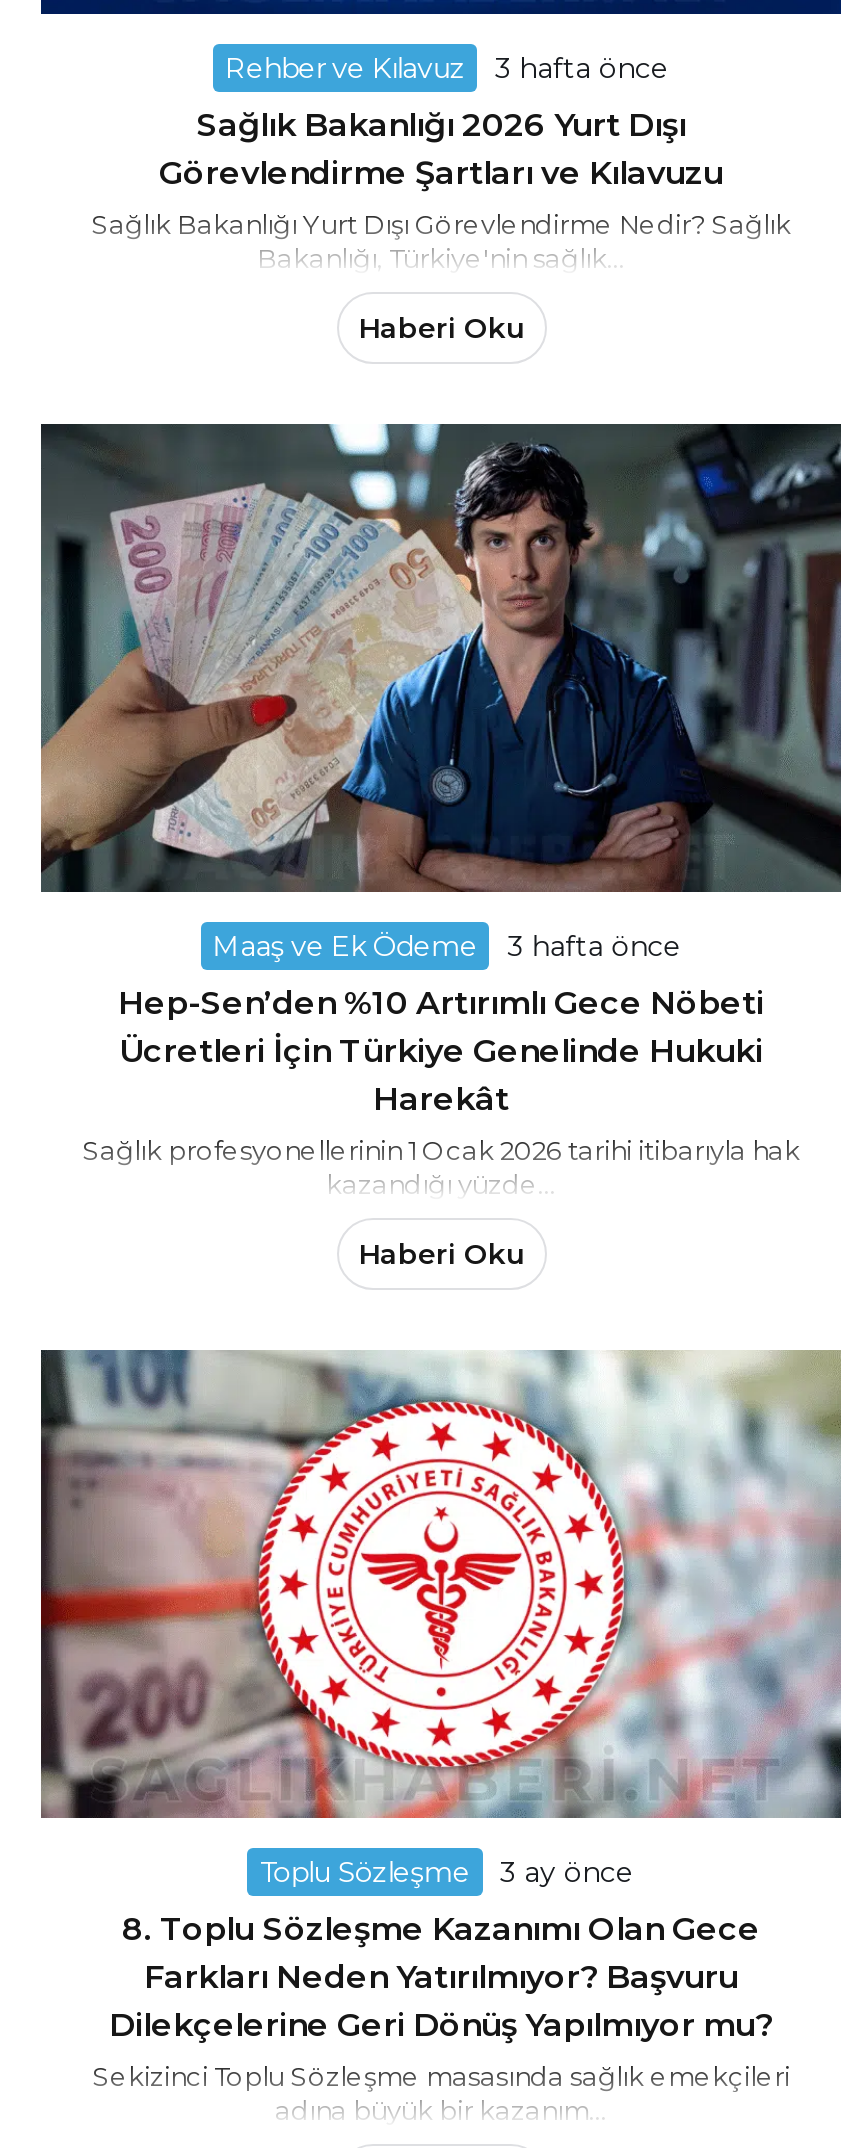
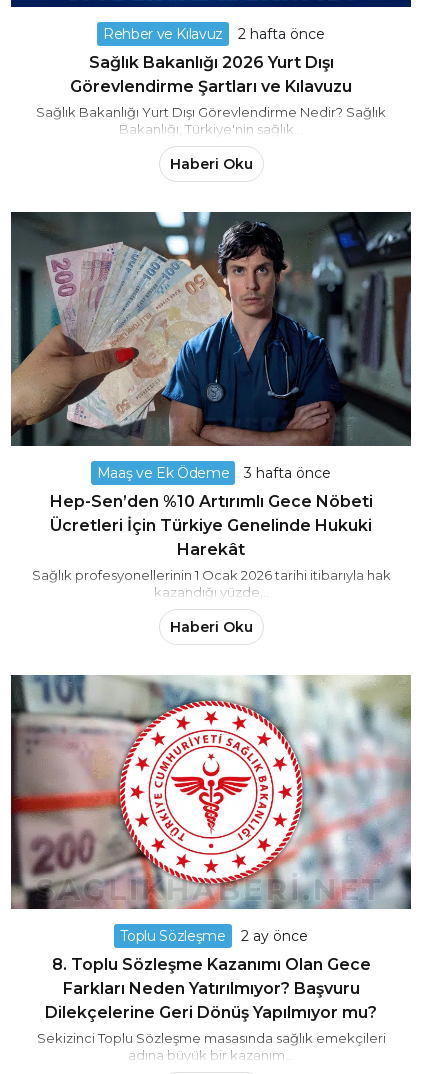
[225,51,669,87] Rehber ve Kılavuz 3 hafta önce -> [103,25,325,43] Rehber ve Kılavuz 2 hafta önce
[260,1854,634,1890] Toplu Sözleşme 3 ay önce -> [120,927,307,945] Toplu Sözleşme 2 ay önce

